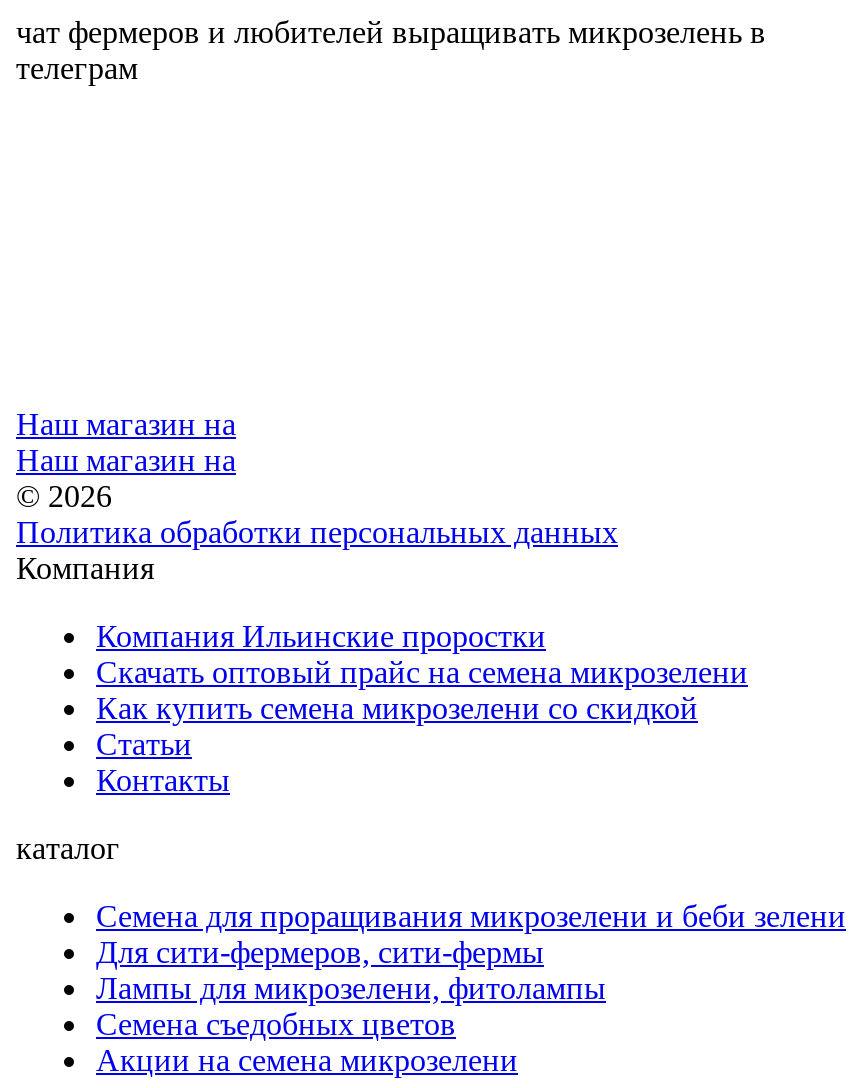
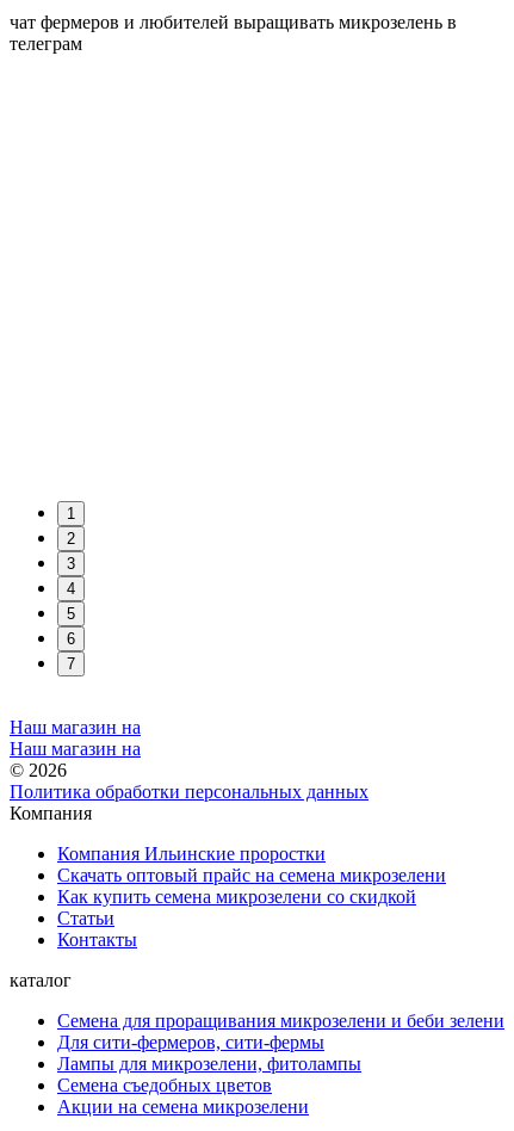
none -> [67,505,75,673] 1 | 2 | 3 | 4 | 5 | 6 | 7

